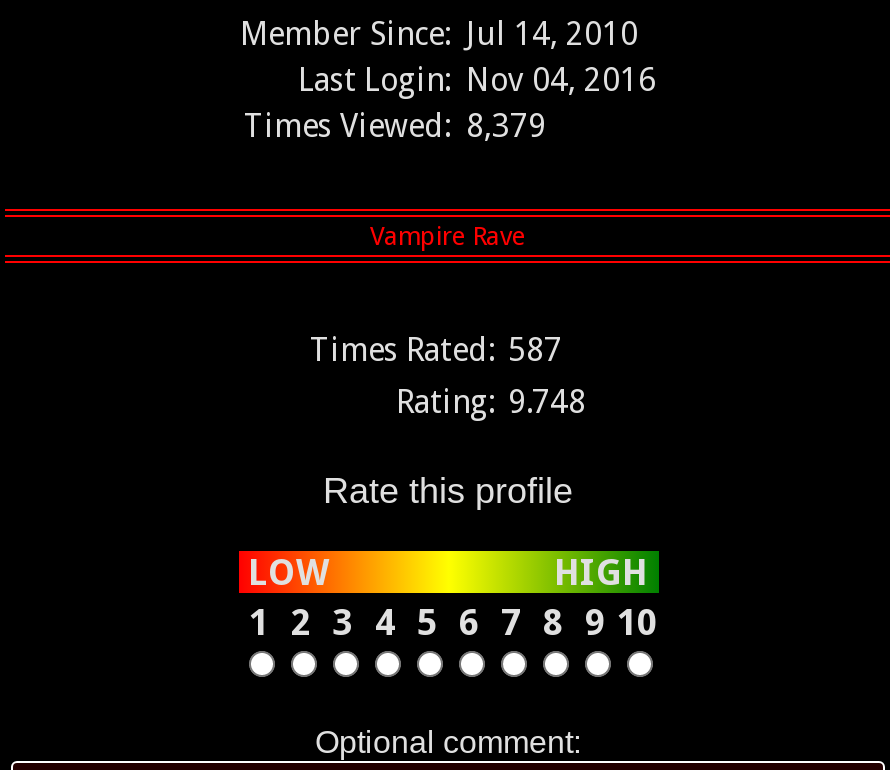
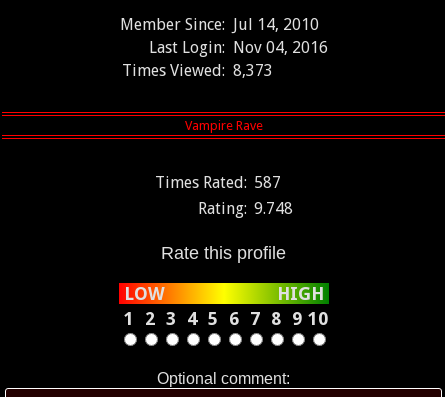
[244,108,546,146] Times Viewed: 8,379 -> [121,61,272,80] Times Viewed: 8,373

